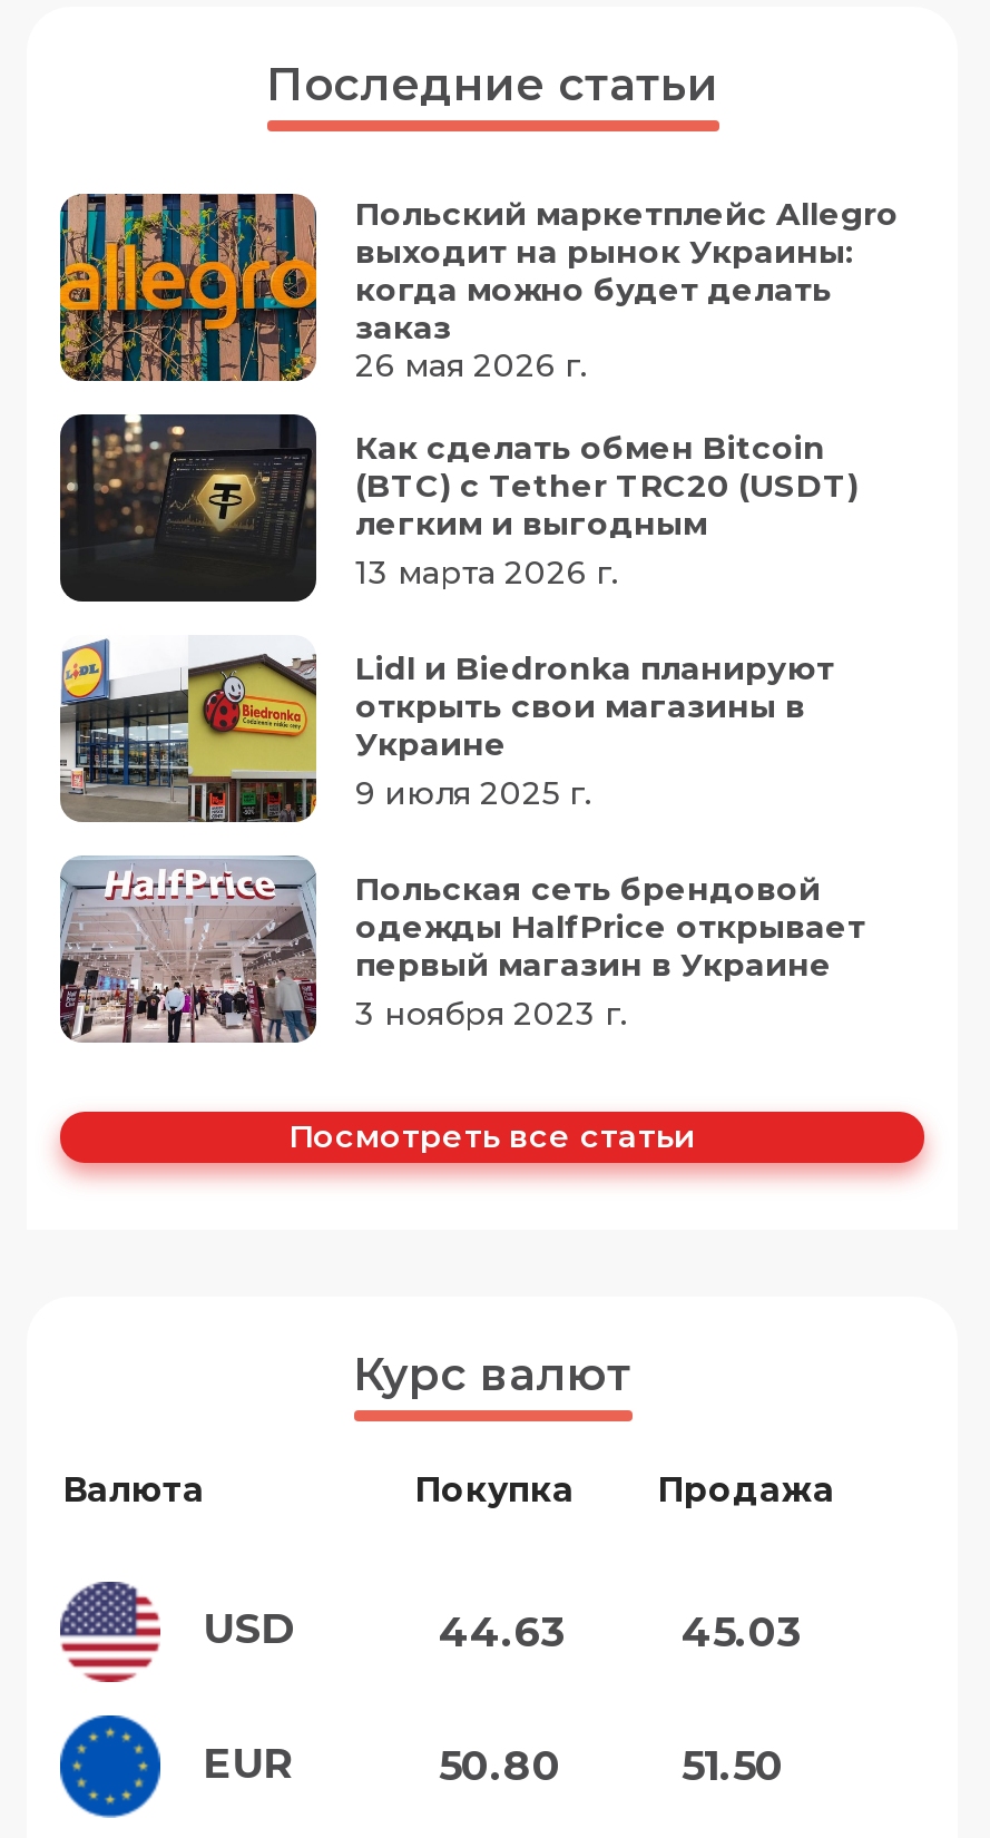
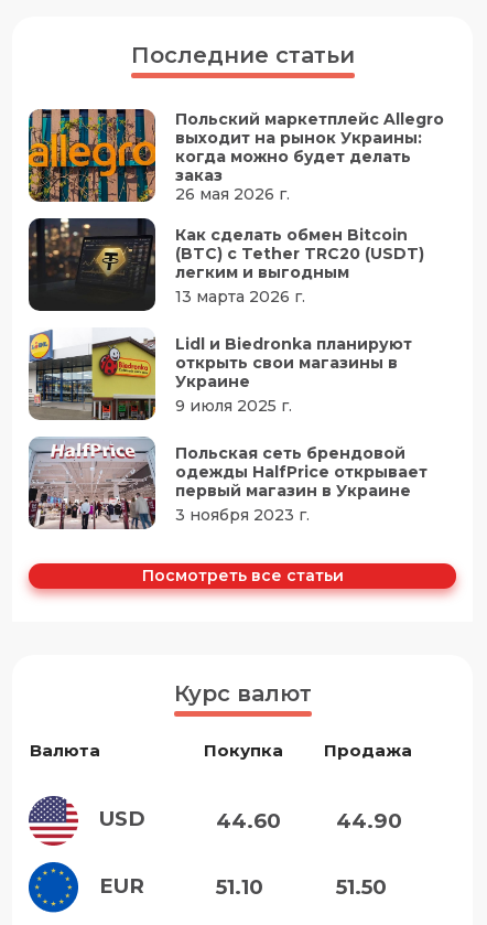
[439,1607,568,1659] 44.63 -> [216,809,281,834] 44.60
[682,1607,804,1659] 45.03 -> [336,809,402,834] 44.90
[439,1741,561,1792] 50.80 -> [216,875,263,900] 51.10

